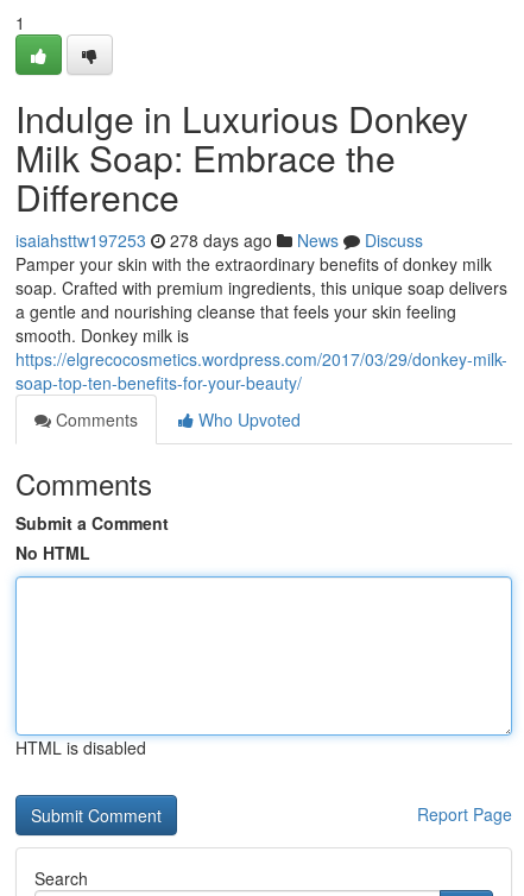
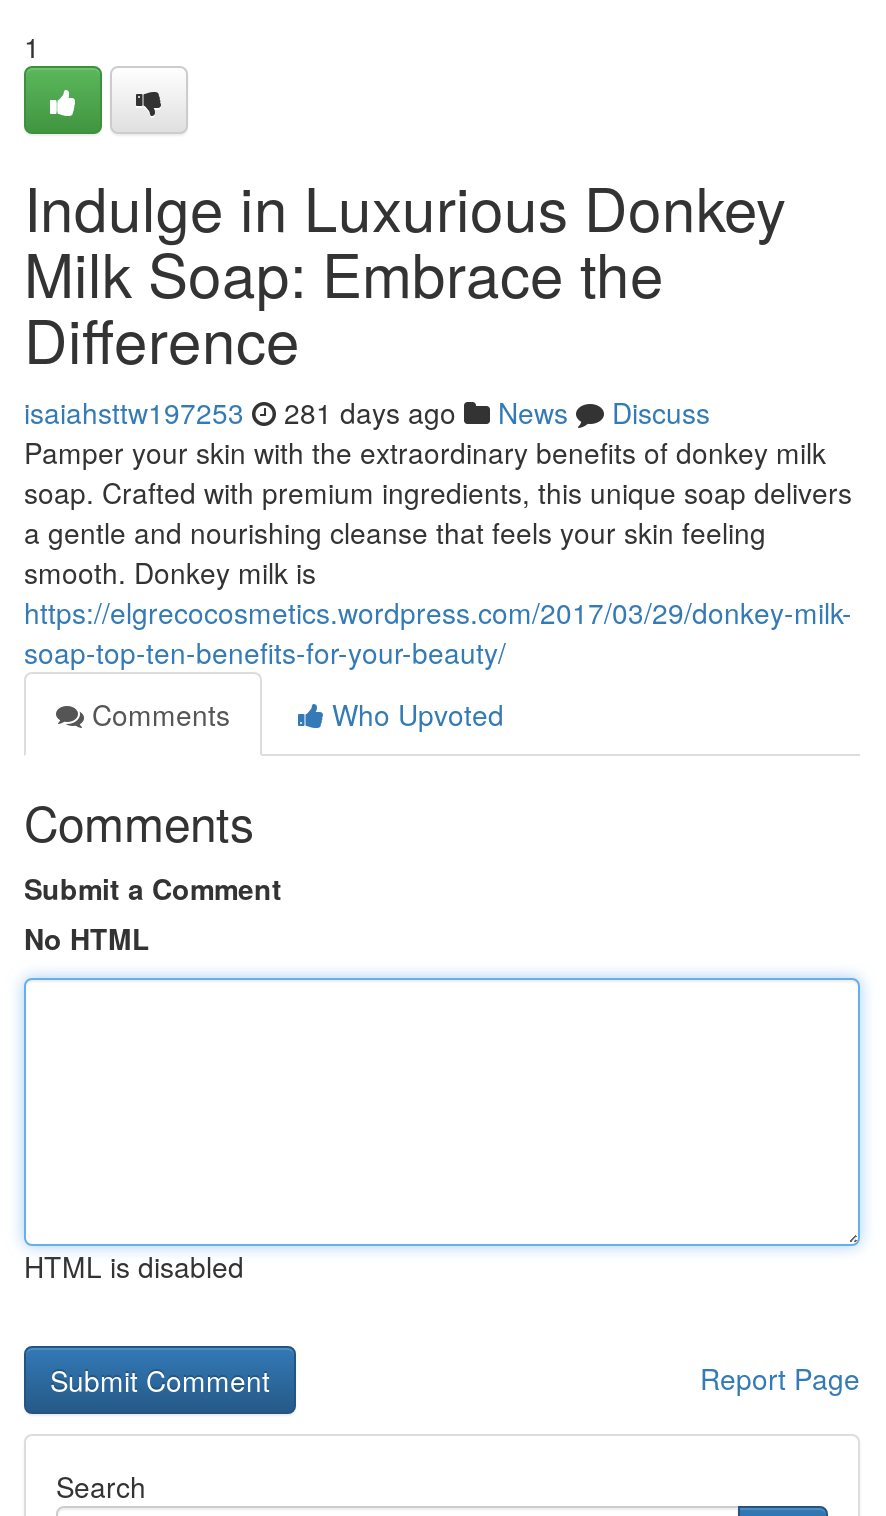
[15,228,423,252] isaiahsttw197253 278 days ago News Discuss -> [24,392,710,432] isaiahsttw197253 281 days ago News Discuss

